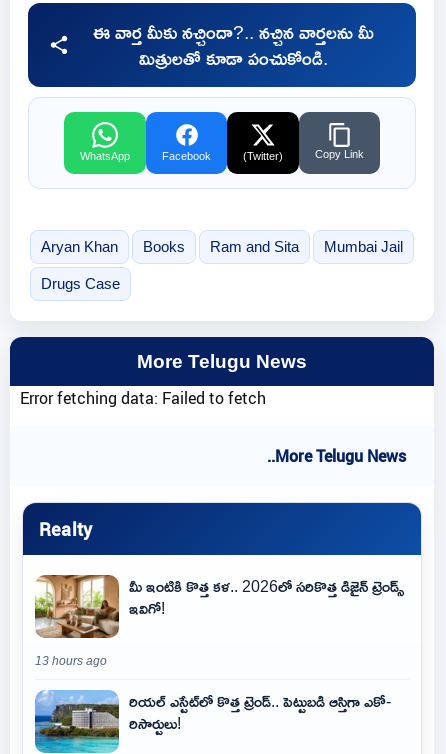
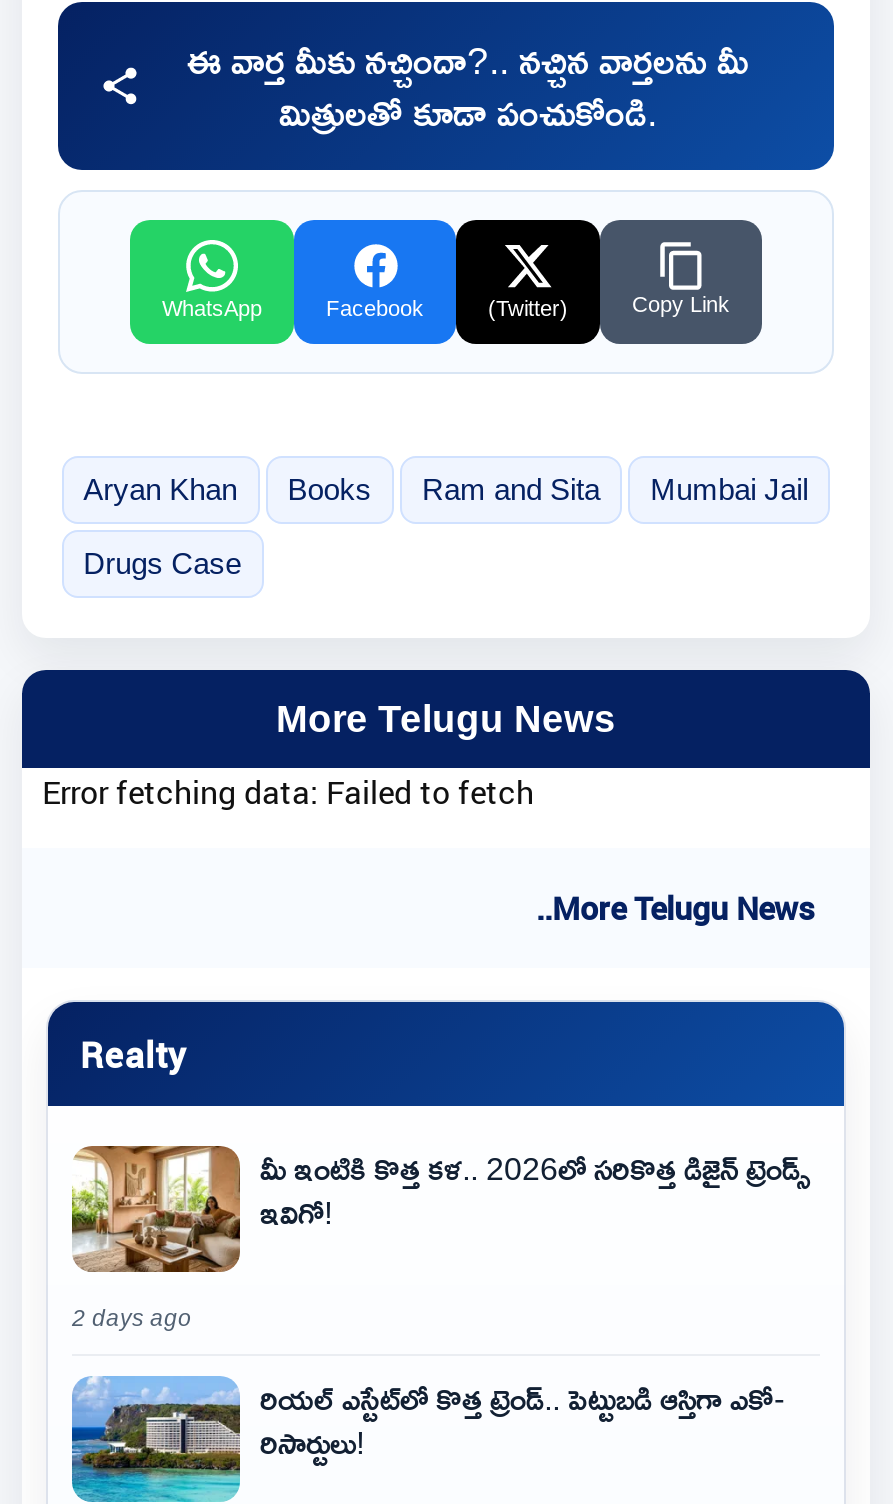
[35,655,107,667] 13 hours ago -> [72,1306,192,1330] 2 days ago

